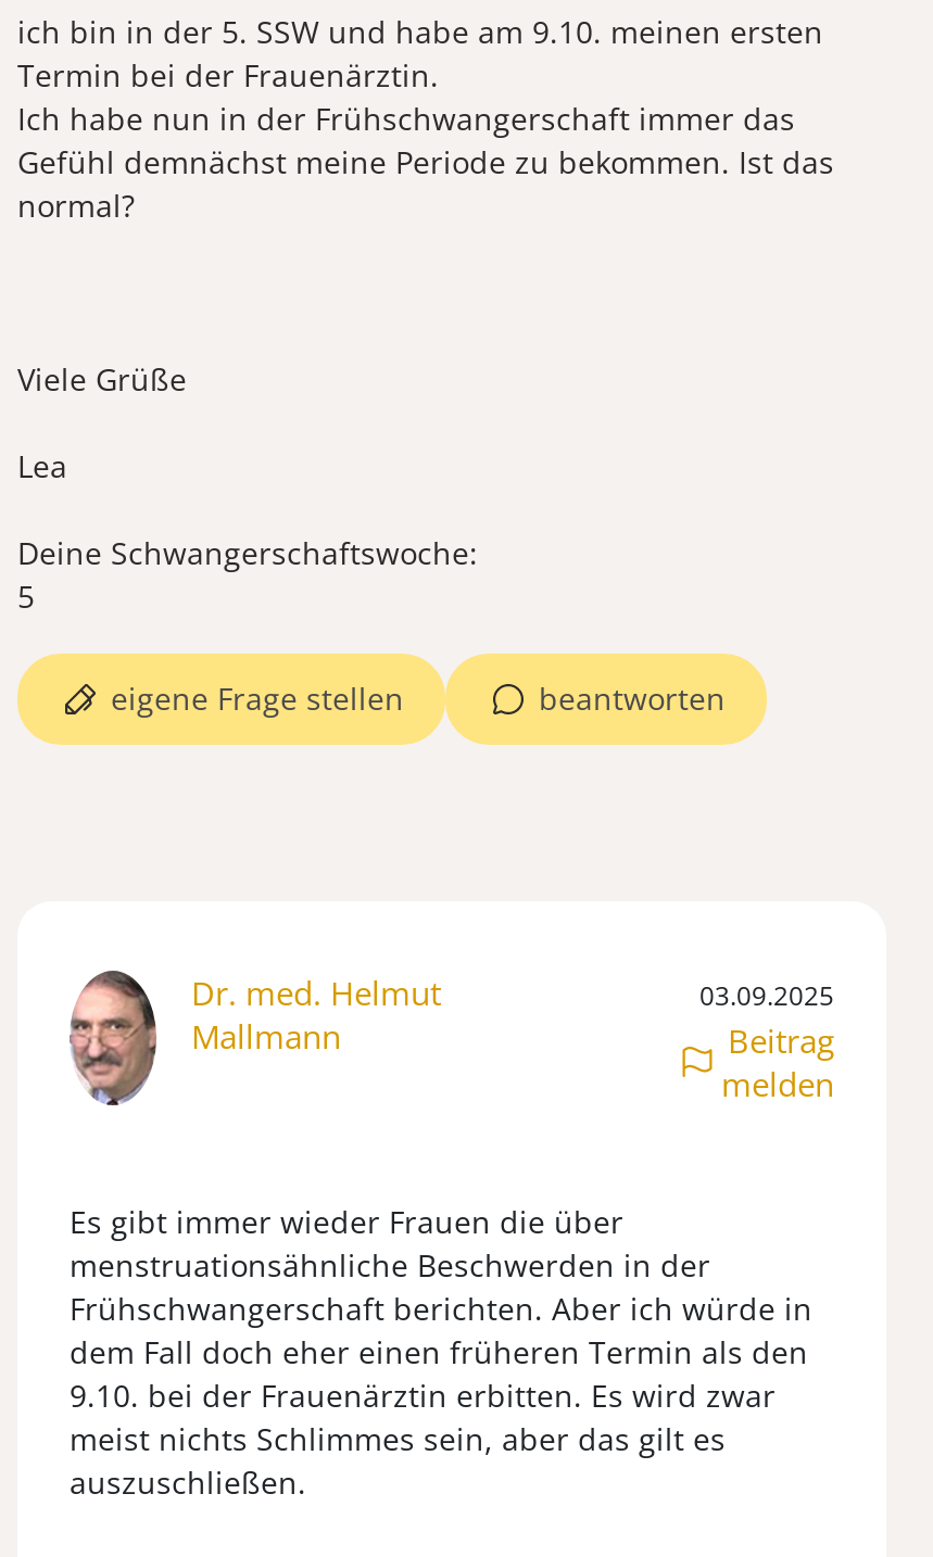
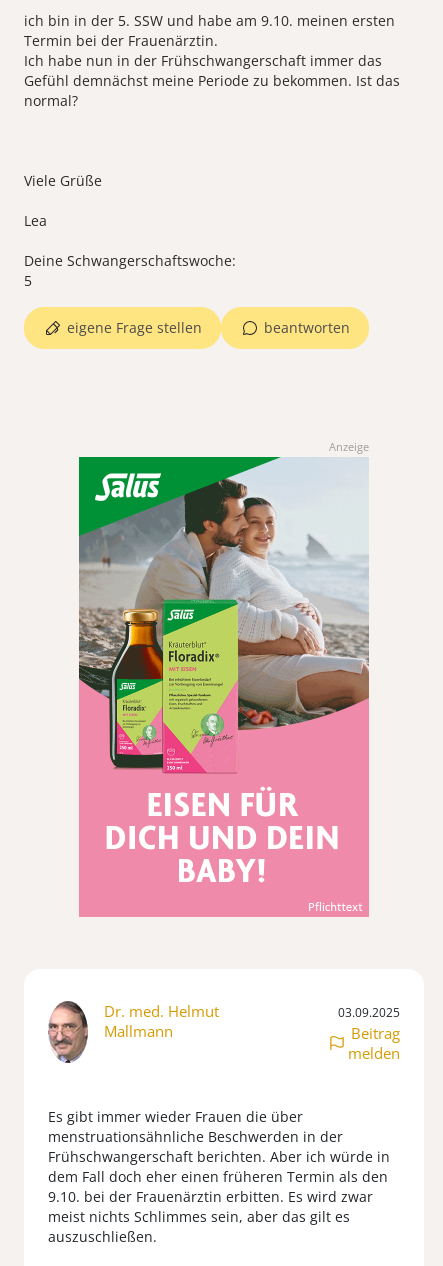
none -> [78,456,370,918] [image]
none -> [329,439,369,454] Anzeige

